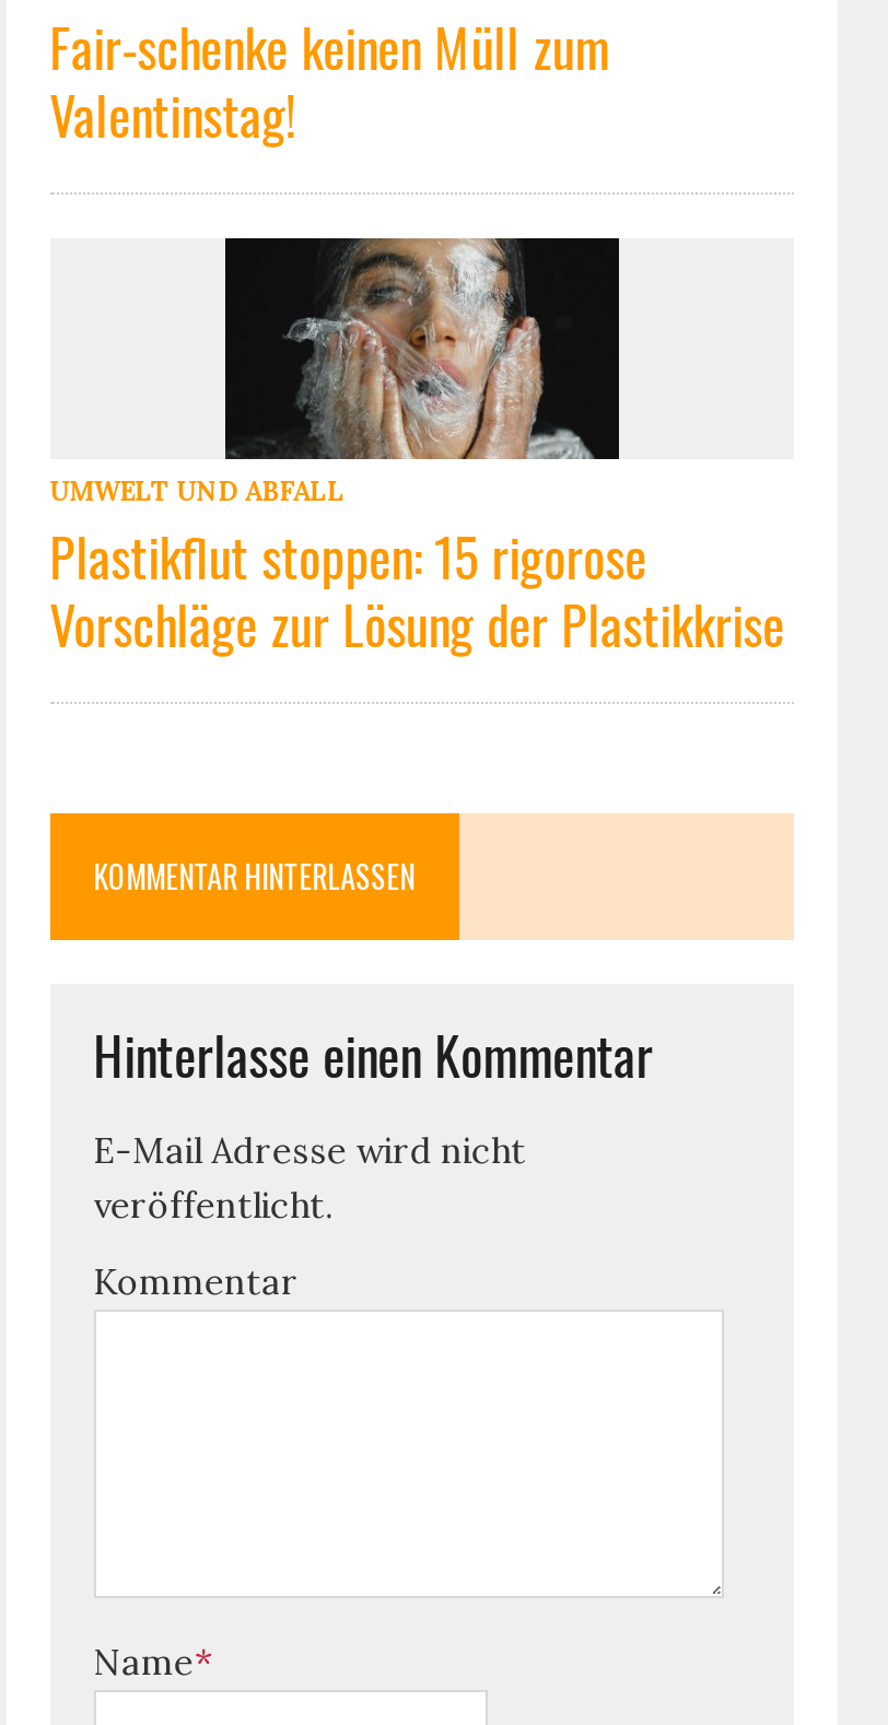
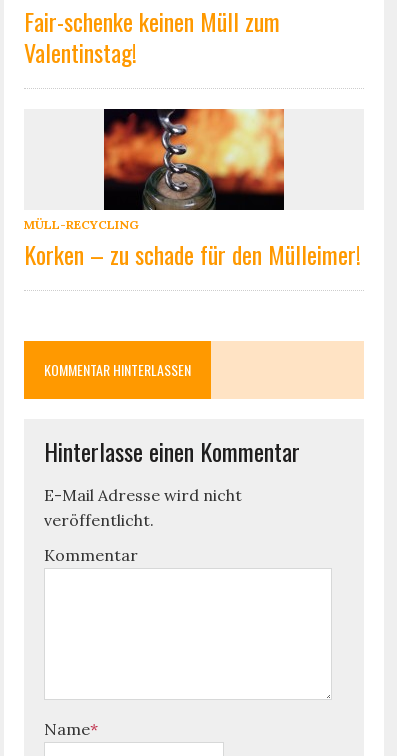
[49,236,784,663] [image] | UMWELT UND ABFALL | Plastikflut stoppen: 15 rigorose | Vorschläge zur Lösung der Plastikkrise -> [24,108,361,272] [image] | MÜLL-RECYCLING | Korken – zu schade für den Mülleimer!

